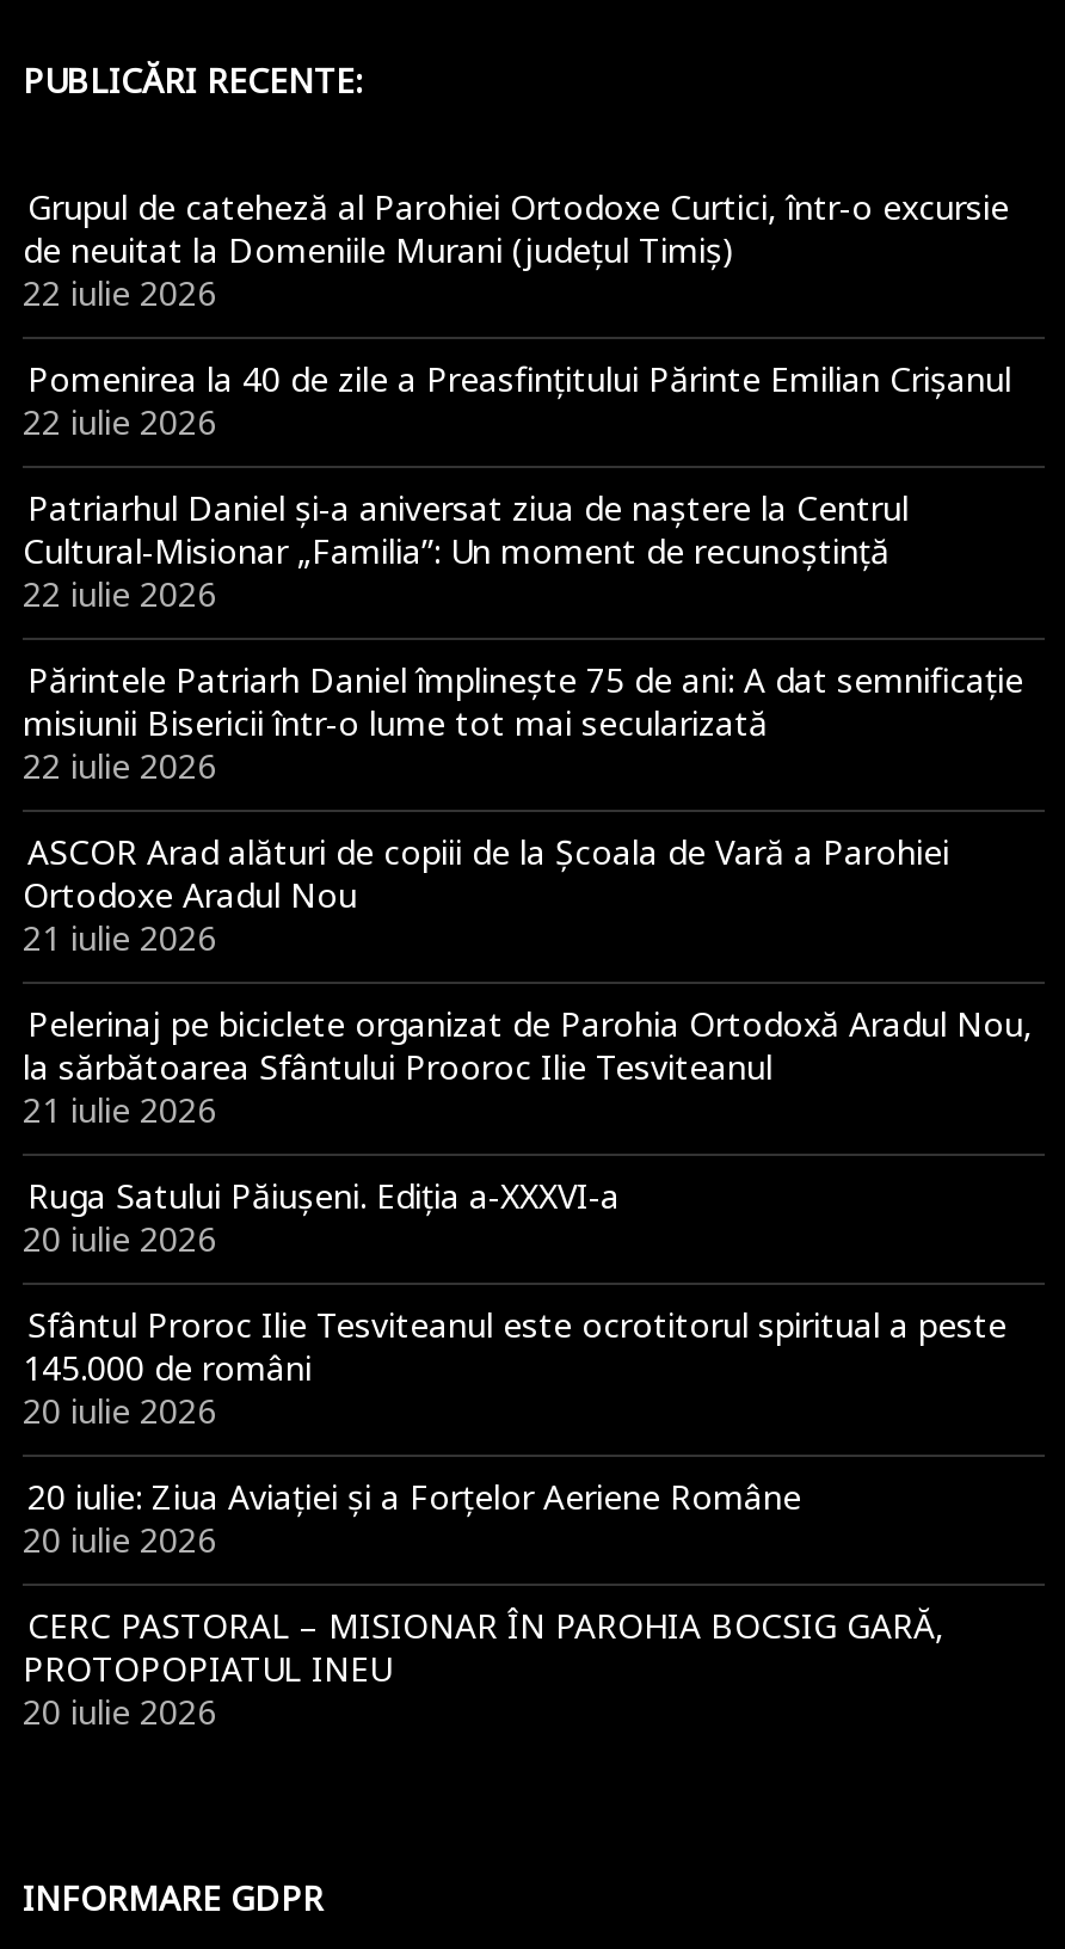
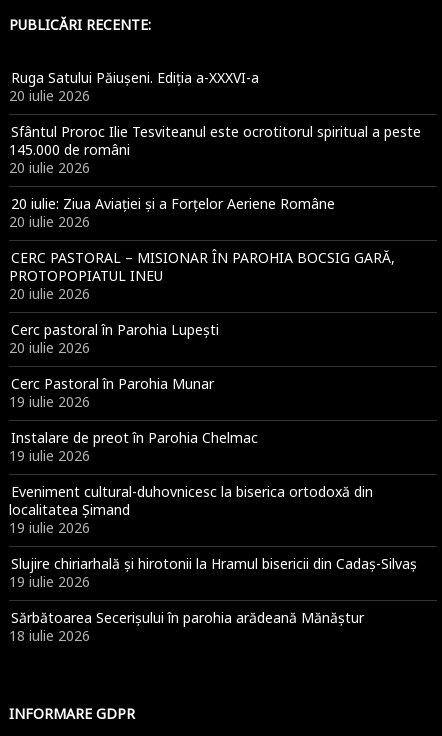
[23,183,1033,1131] Grupul de cateheză al Parohiei Ortodoxe Curtici, într-o excursie | de neuitat la Domeniile Murani (județul Timiș) | 22 iulie 2026 | Pomenirea la 40 de zile a Preasfințitului Părinte Emilian Crișanul | 22 iulie 2026 | Patriarhul Daniel și-a aniversat ziua de naștere la Centrul | Cultural-Misionar „Familia”: Un moment de recunoștință | 22 iulie 2026 | Părintele Patriarh Daniel împlinește 75 de ani: A dat semnificație | misiunii Bisericii într-o lume tot mai secularizată | 22 iulie 2026 | ASCOR Arad alături de copiii de la Școala de Vară a Parohiei | Ortodoxe Aradul Nou | 21 iulie 2026 | Pelerinaj pe biciclete organizat de Parohia Ortodoxă Aradul Nou, | la sărbătoarea Sfântului Prooroc Ilie Tesviteanul | 21 iulie 2026 -> none
moved [23,1172,1006,1733] -> [9,68,421,303]: Ruga Satului Păiușeni. Ediția a-XXXVI-a | 20 iulie 2026 | Sfântul Proroc Ilie Tesviteanul este ocrotitorul spiritual a peste | ... | PROTOPOPIATUL INEU | 20 iulie 2026
none -> [9,320,417,645] Cerc pastoral în Parohia Lupești | 20 iulie 2026 | Cerc Pastoral în Parohia Munar | 19 iulie 2026 | Instalare de preot în Parohia Chelmac | 19 iulie 2026 | Eveniment cultural-duhovnicesc la biserica ortodoxă din | localitatea Șimand | 19 iulie 2026 | Slujire chiriarhală și hirotonii la Hramul bisericii din Cadaș-Silvaș | 19 iulie 2026 | Sărbătoarea Secerișului în parohia arădeană Mănăștur | 18 iulie 2026

